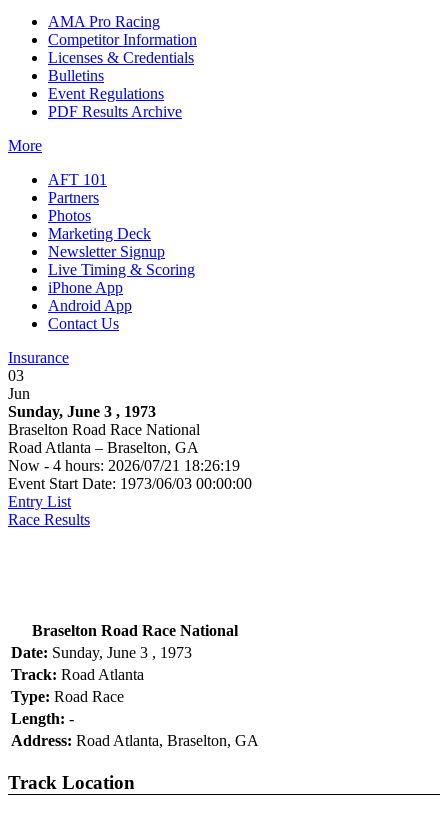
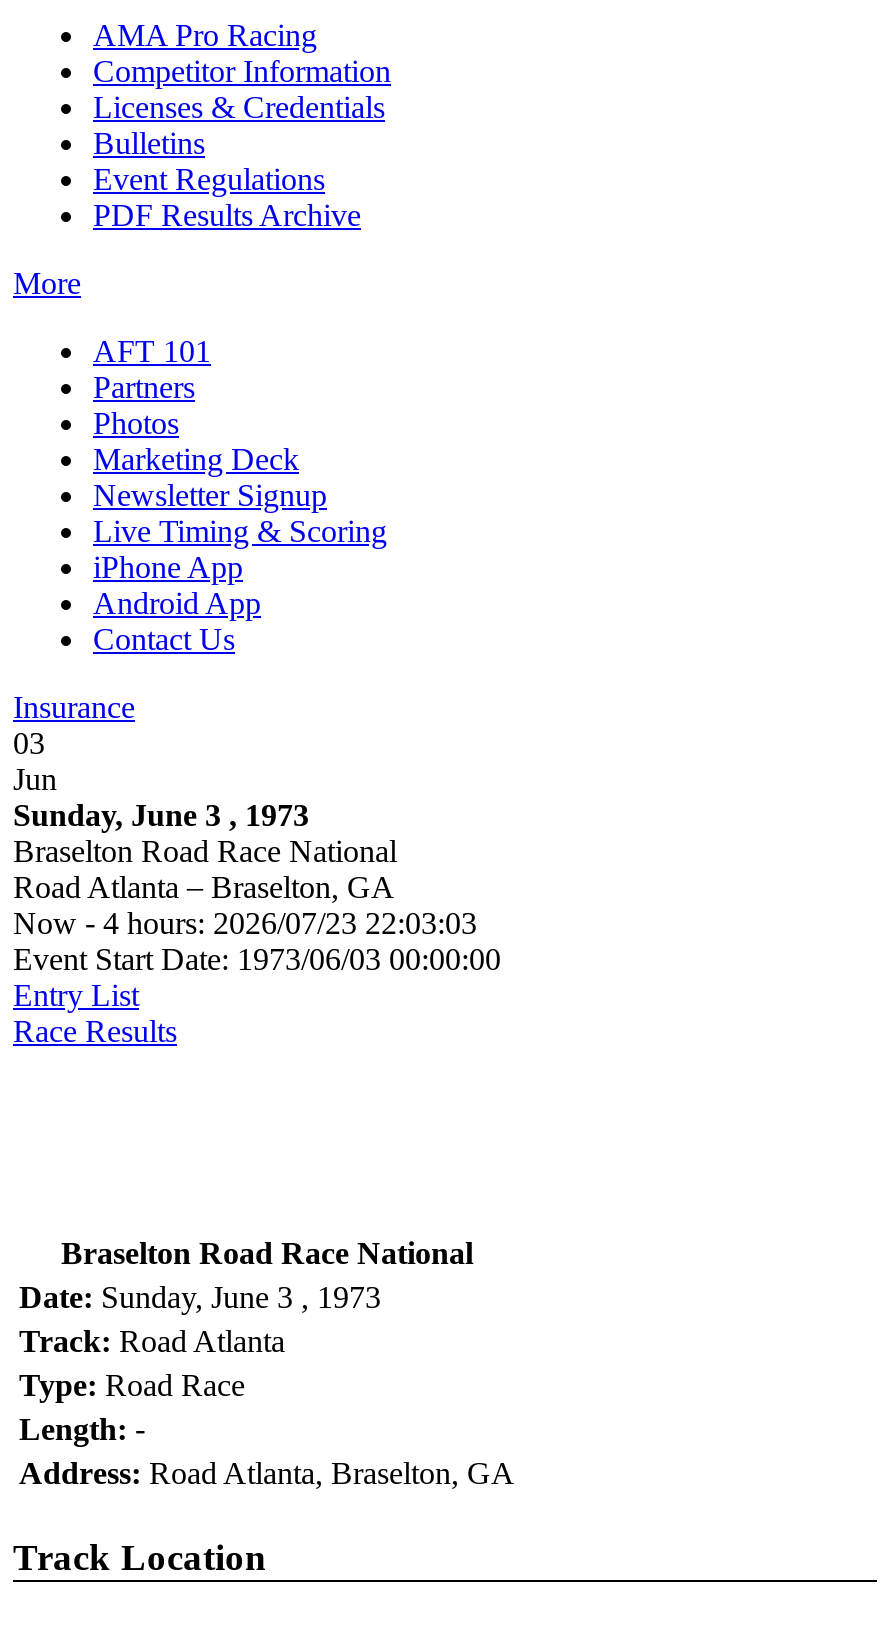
[8,457,240,474] Now - 4 hours: 2026/07/21 18:26:19 -> [13,906,477,940] Now - 4 hours: 2026/07/23 22:03:03

